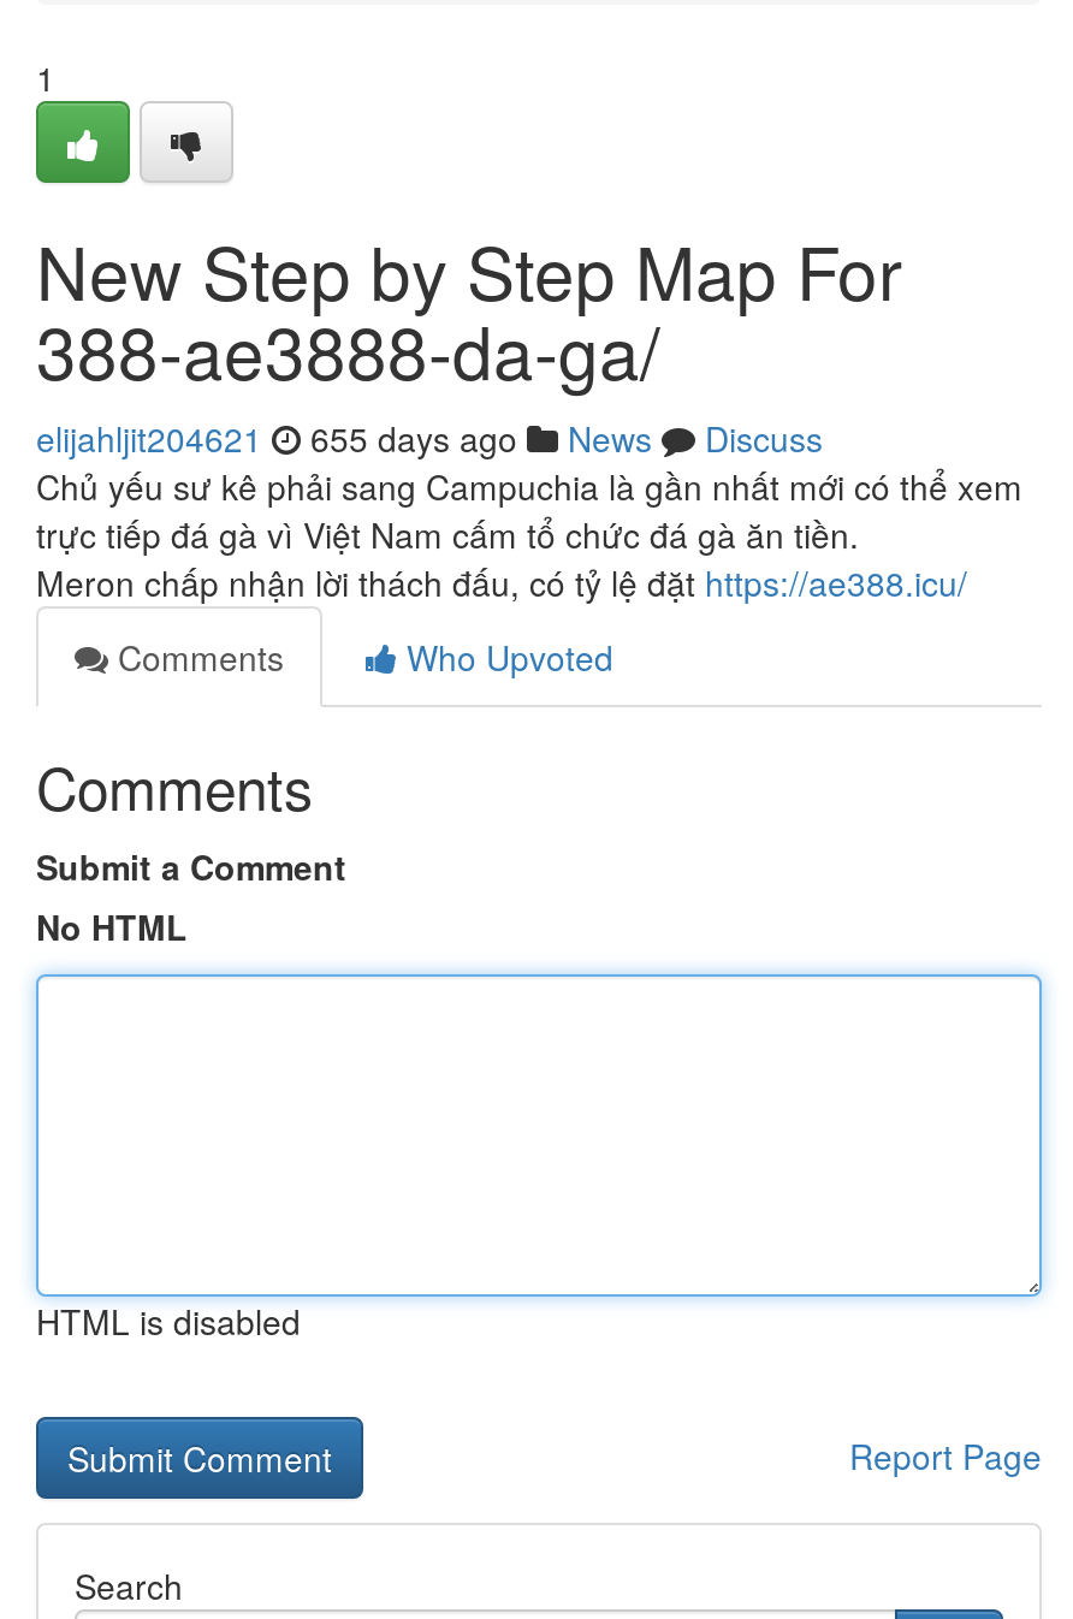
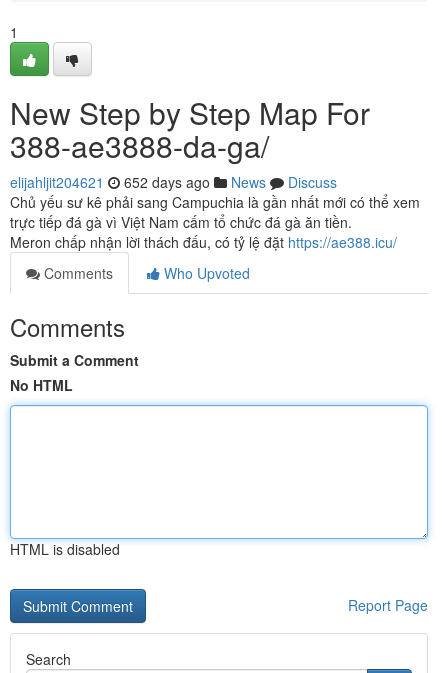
[36,414,823,462] elijahljit204621 655 days ago News Discuss -> [10,172,337,192] elijahljit204621 652 days ago News Discuss

